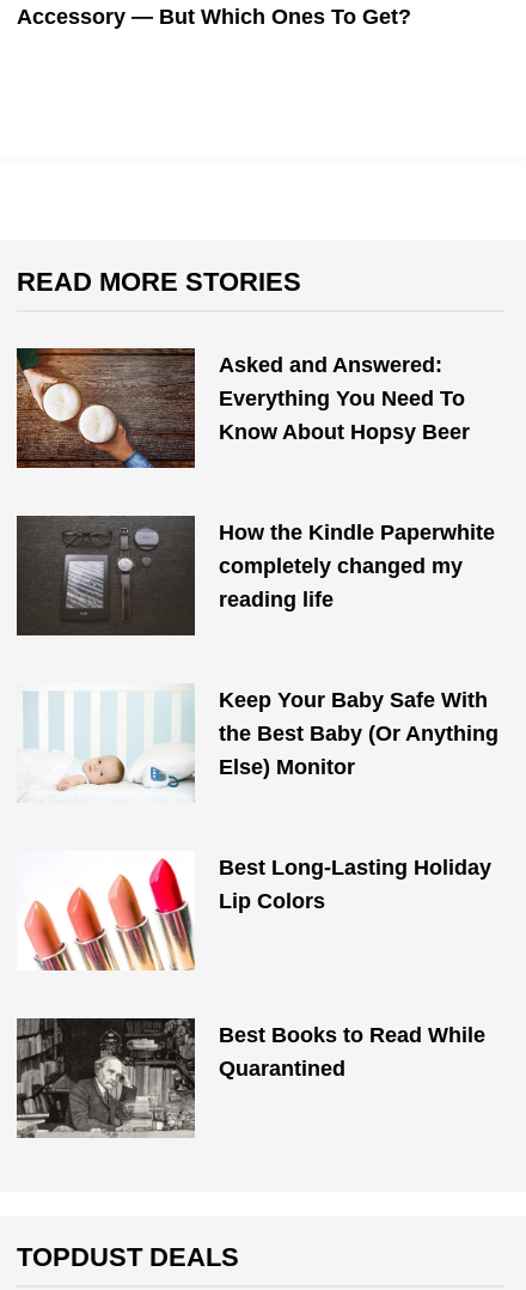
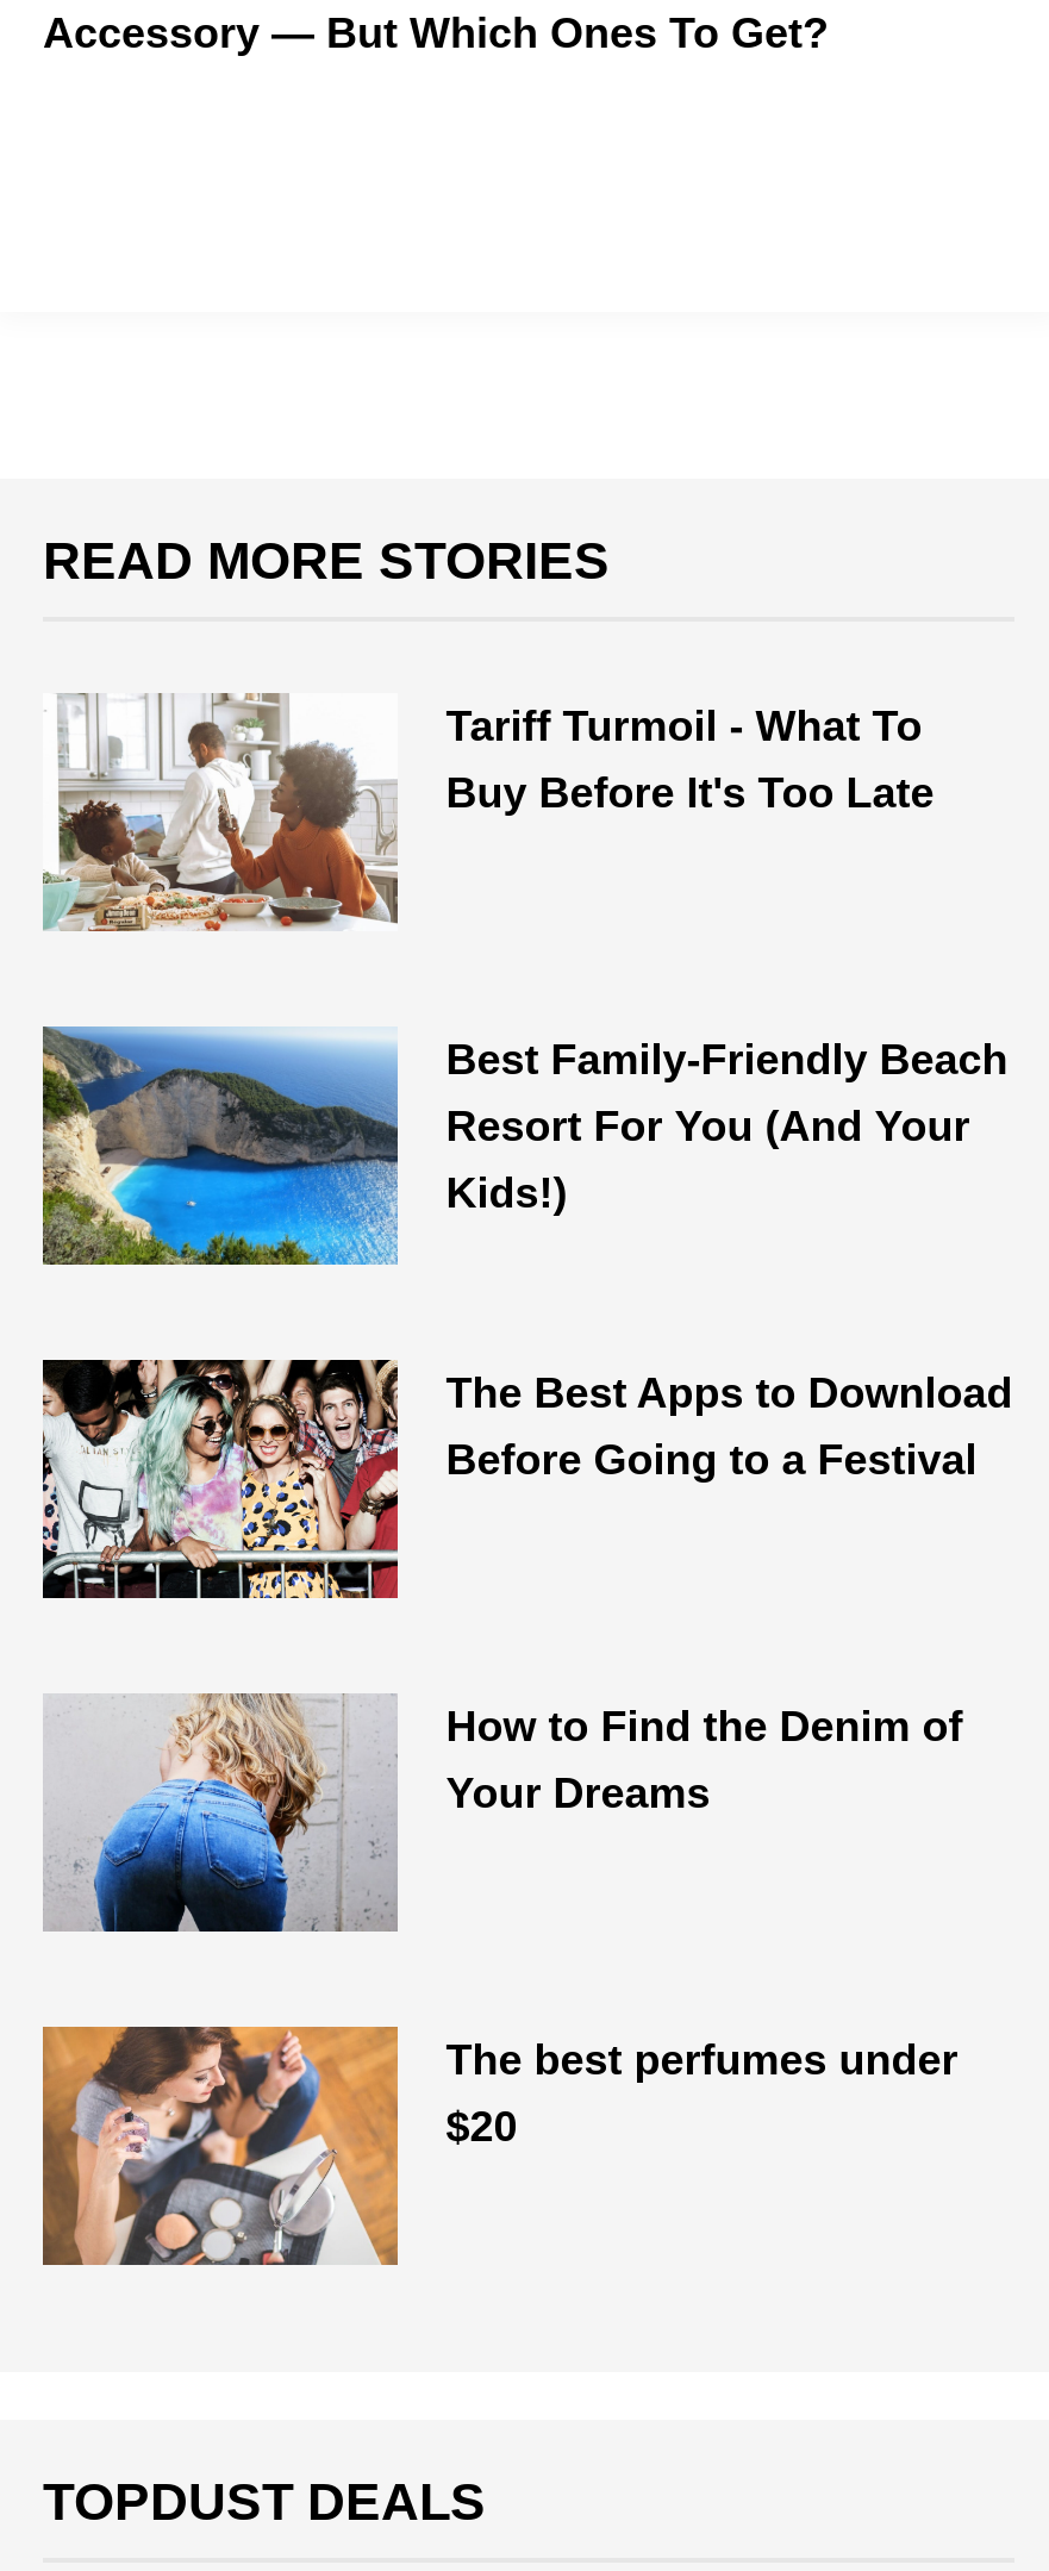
[16,347,470,469] [image] | Asked and Answered: | Everything You Need To | Know About Hopsy Beer -> [43,693,934,931] [image] | Tariff Turmoil - What To | Buy Before It's Too Late
[16,515,495,637] [image] | How the Kindle Paperwhite | completely changed my | reading life -> [40,1026,1008,1267] [image] | Best Family-Friendly Beach | Resort For You (And Your | Kids!)
[17,683,499,803] [image] | Keep Your Baby Safe With | the Best Baby (Or Anything | Else) Monitor -> [40,1358,1013,1600] [image] | The Best Apps to Download | Before Going to a Festival
[18,851,492,972] [image] | Best Long-Lasting Holiday | Lip Colors -> [43,1691,963,1934] [image] | How to Find the Denim of | Your Dreams
[16,1017,486,1138] [image] | Best Books to Read While | Quarantined -> [40,2024,958,2265] [image] | The best perfumes under | $20

